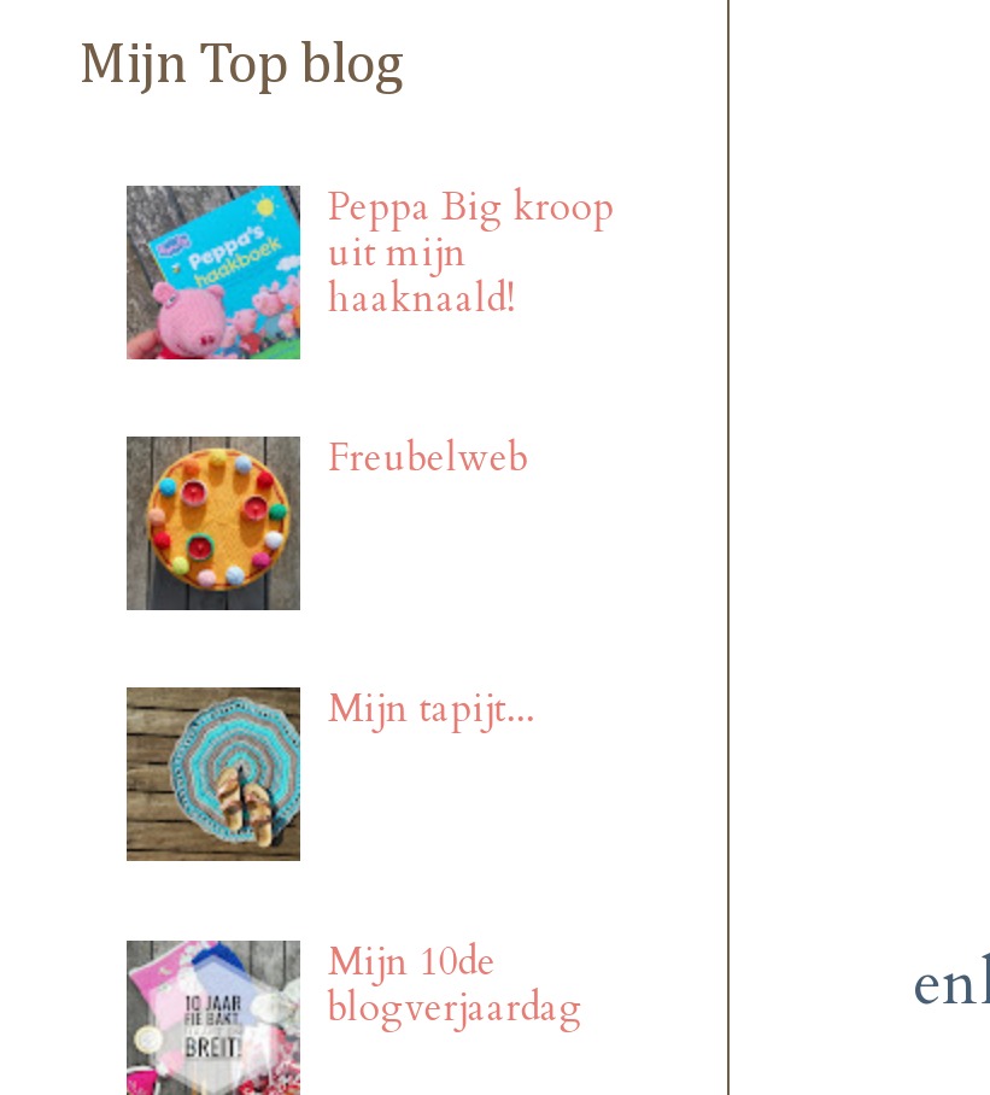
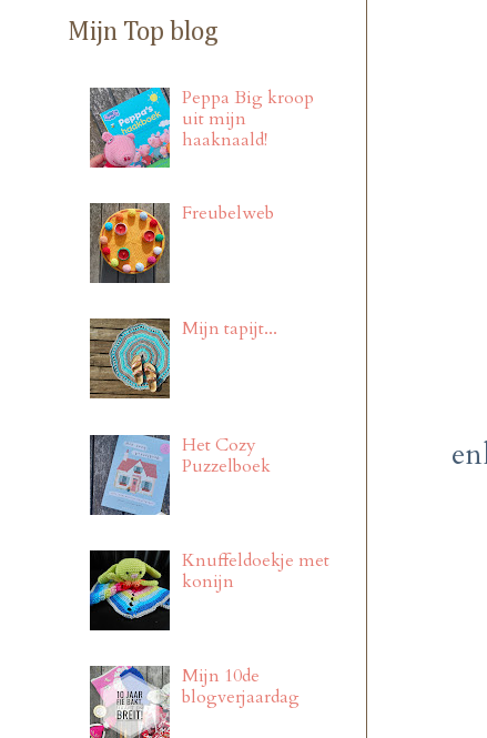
none -> [90,432,271,516] [image] | Het Cozy | Puzzelboek
none -> [89,548,330,631] [image] | Knuffeldoekje met | konijn

